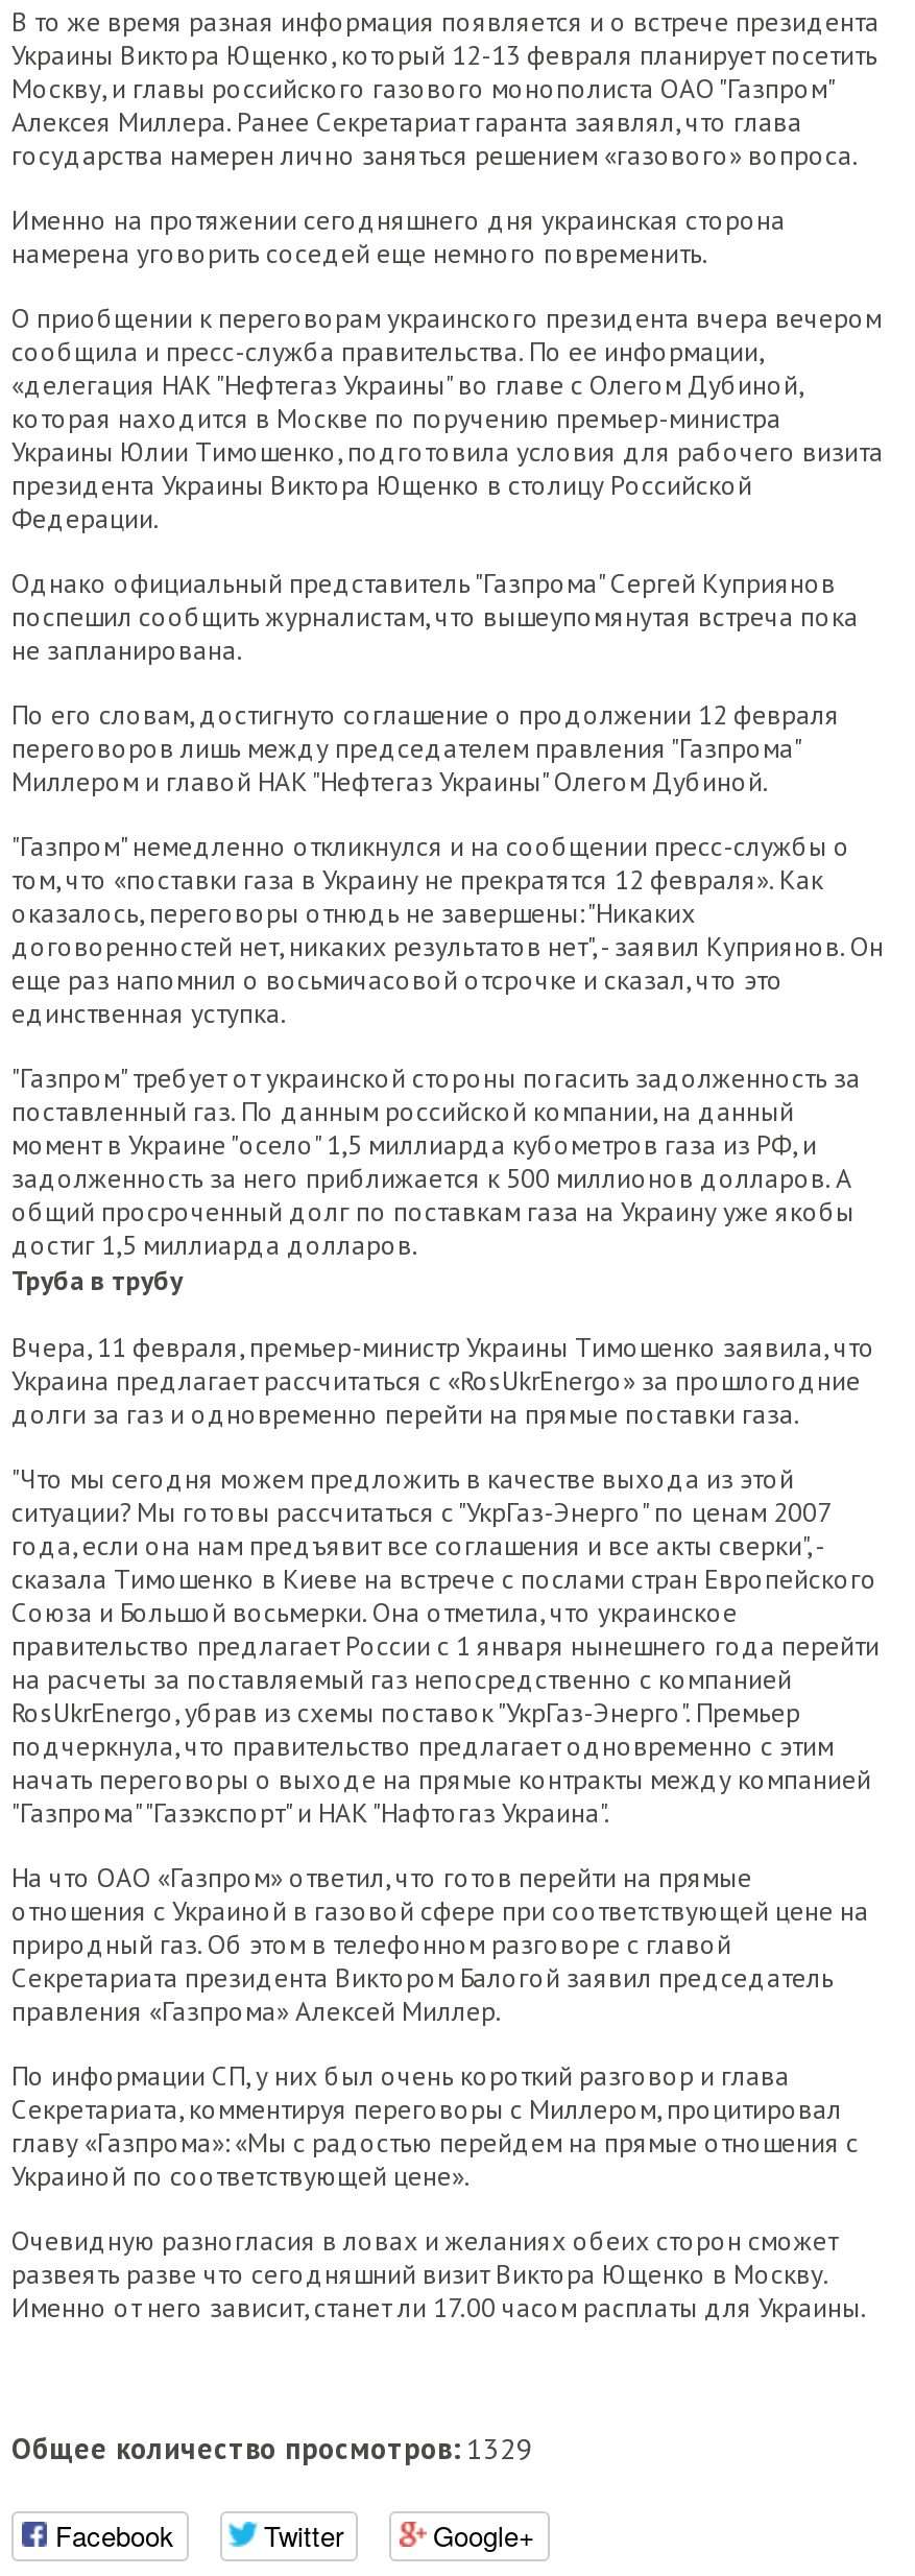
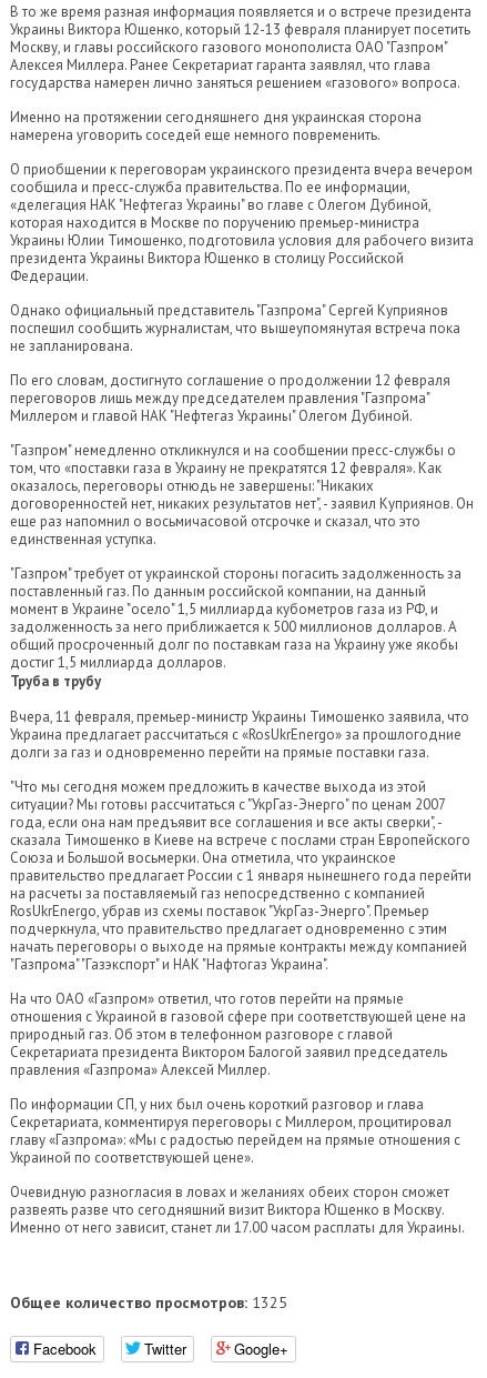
[11,2430,533,2467] Общее количество просмотров: 1329 -> [10,1292,287,1312] Общее количество просмотров: 1325

